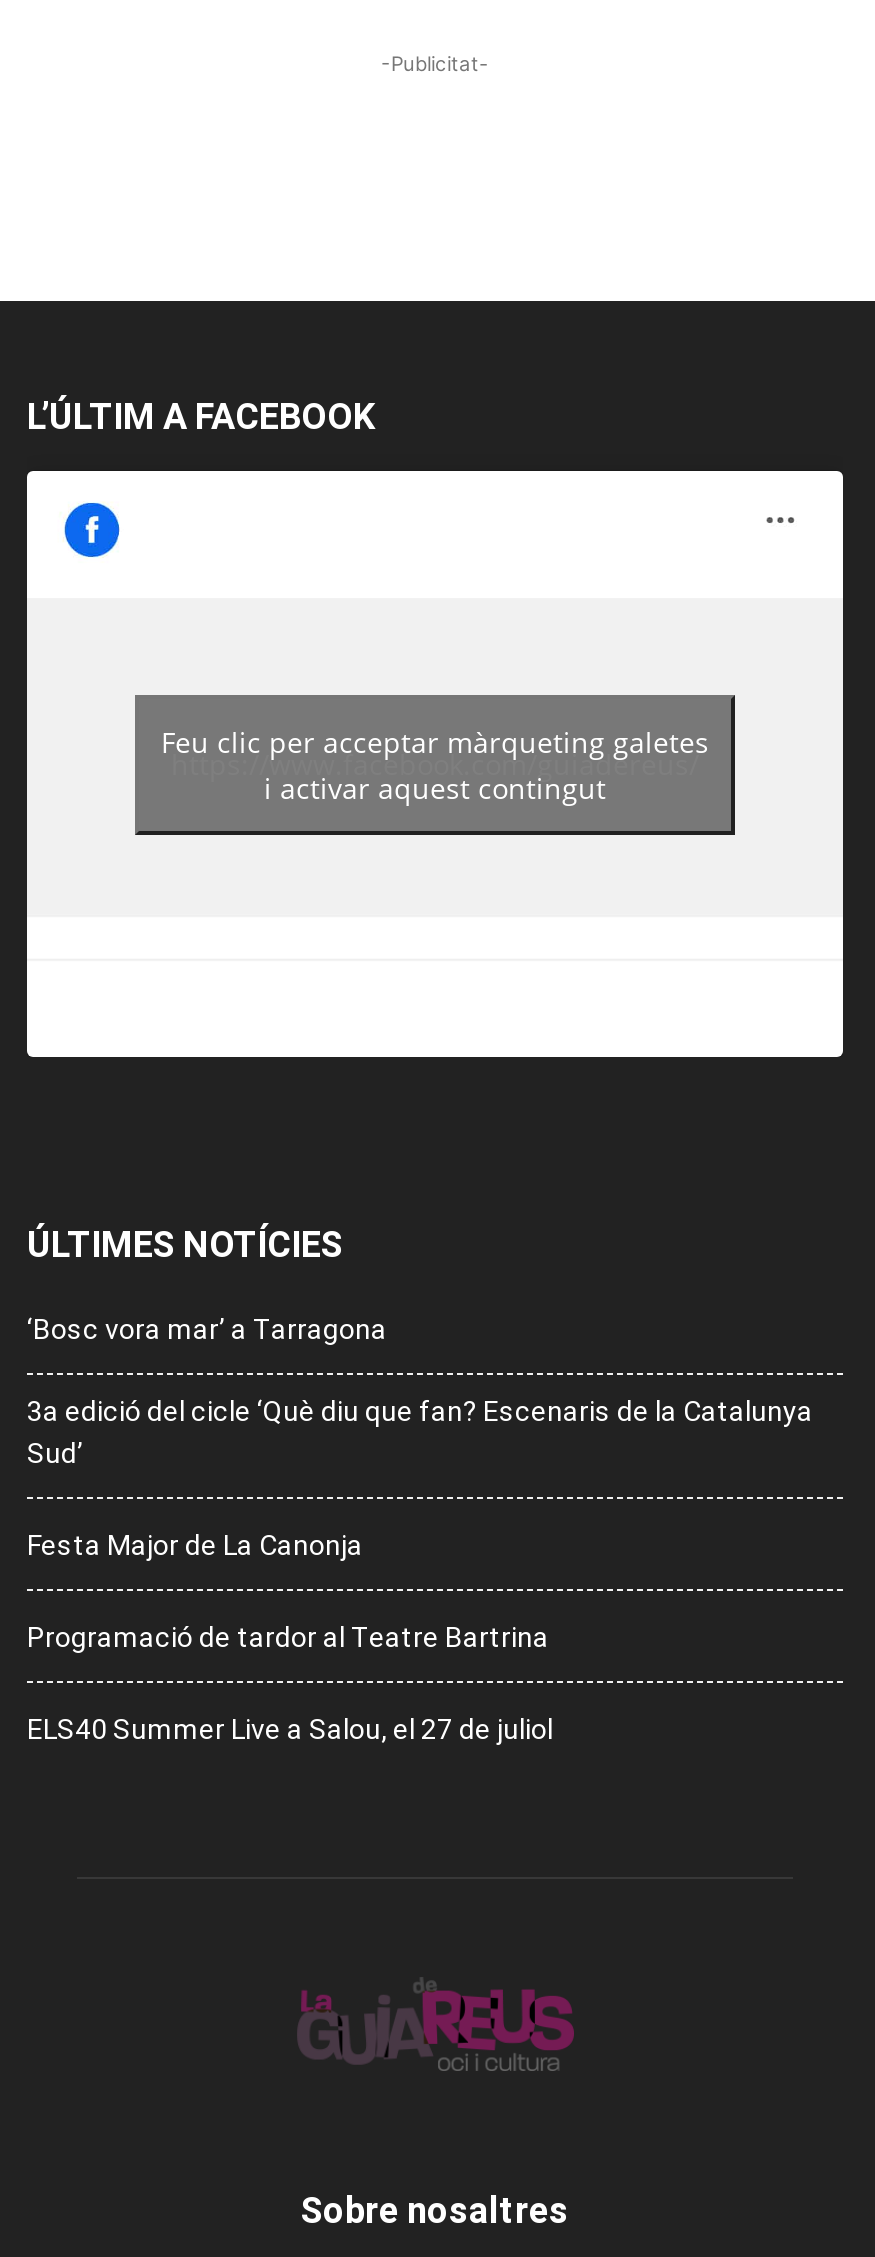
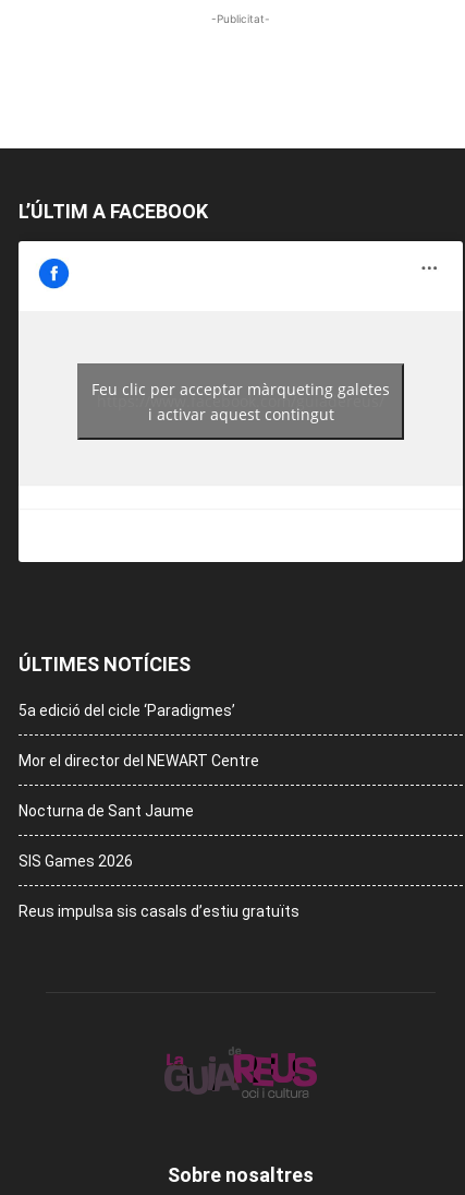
[27,1314,387,1346] ‘Bosc vora mar’ a Tarragona -> [19,701,235,719] 5a edició del cicle ‘Paradigmes’
[27,1396,813,1470] 3a edició del cicle ‘Què diu que fan? Escenaris de la Catalunya | Sud’ -> [19,751,259,769] Mor el director del NEWART Centre
[27,1530,363,1562] Festa Major de La Canonja -> [19,802,194,819] Nocturna de Sant Jaume
[27,1622,549,1654] Programació de tardor al Teatre Bartrina -> [19,852,133,869] SIS Games 2026
[27,1714,553,1746] ELS40 Summer Live a Salou, el 27 de juliol -> [19,902,299,919] Reus impulsa sis casals d’estiu gratuïts

